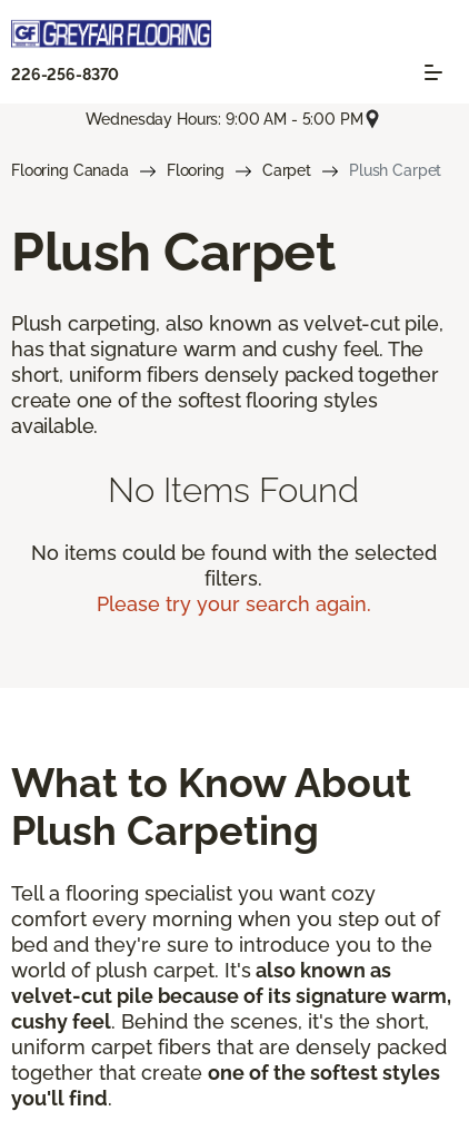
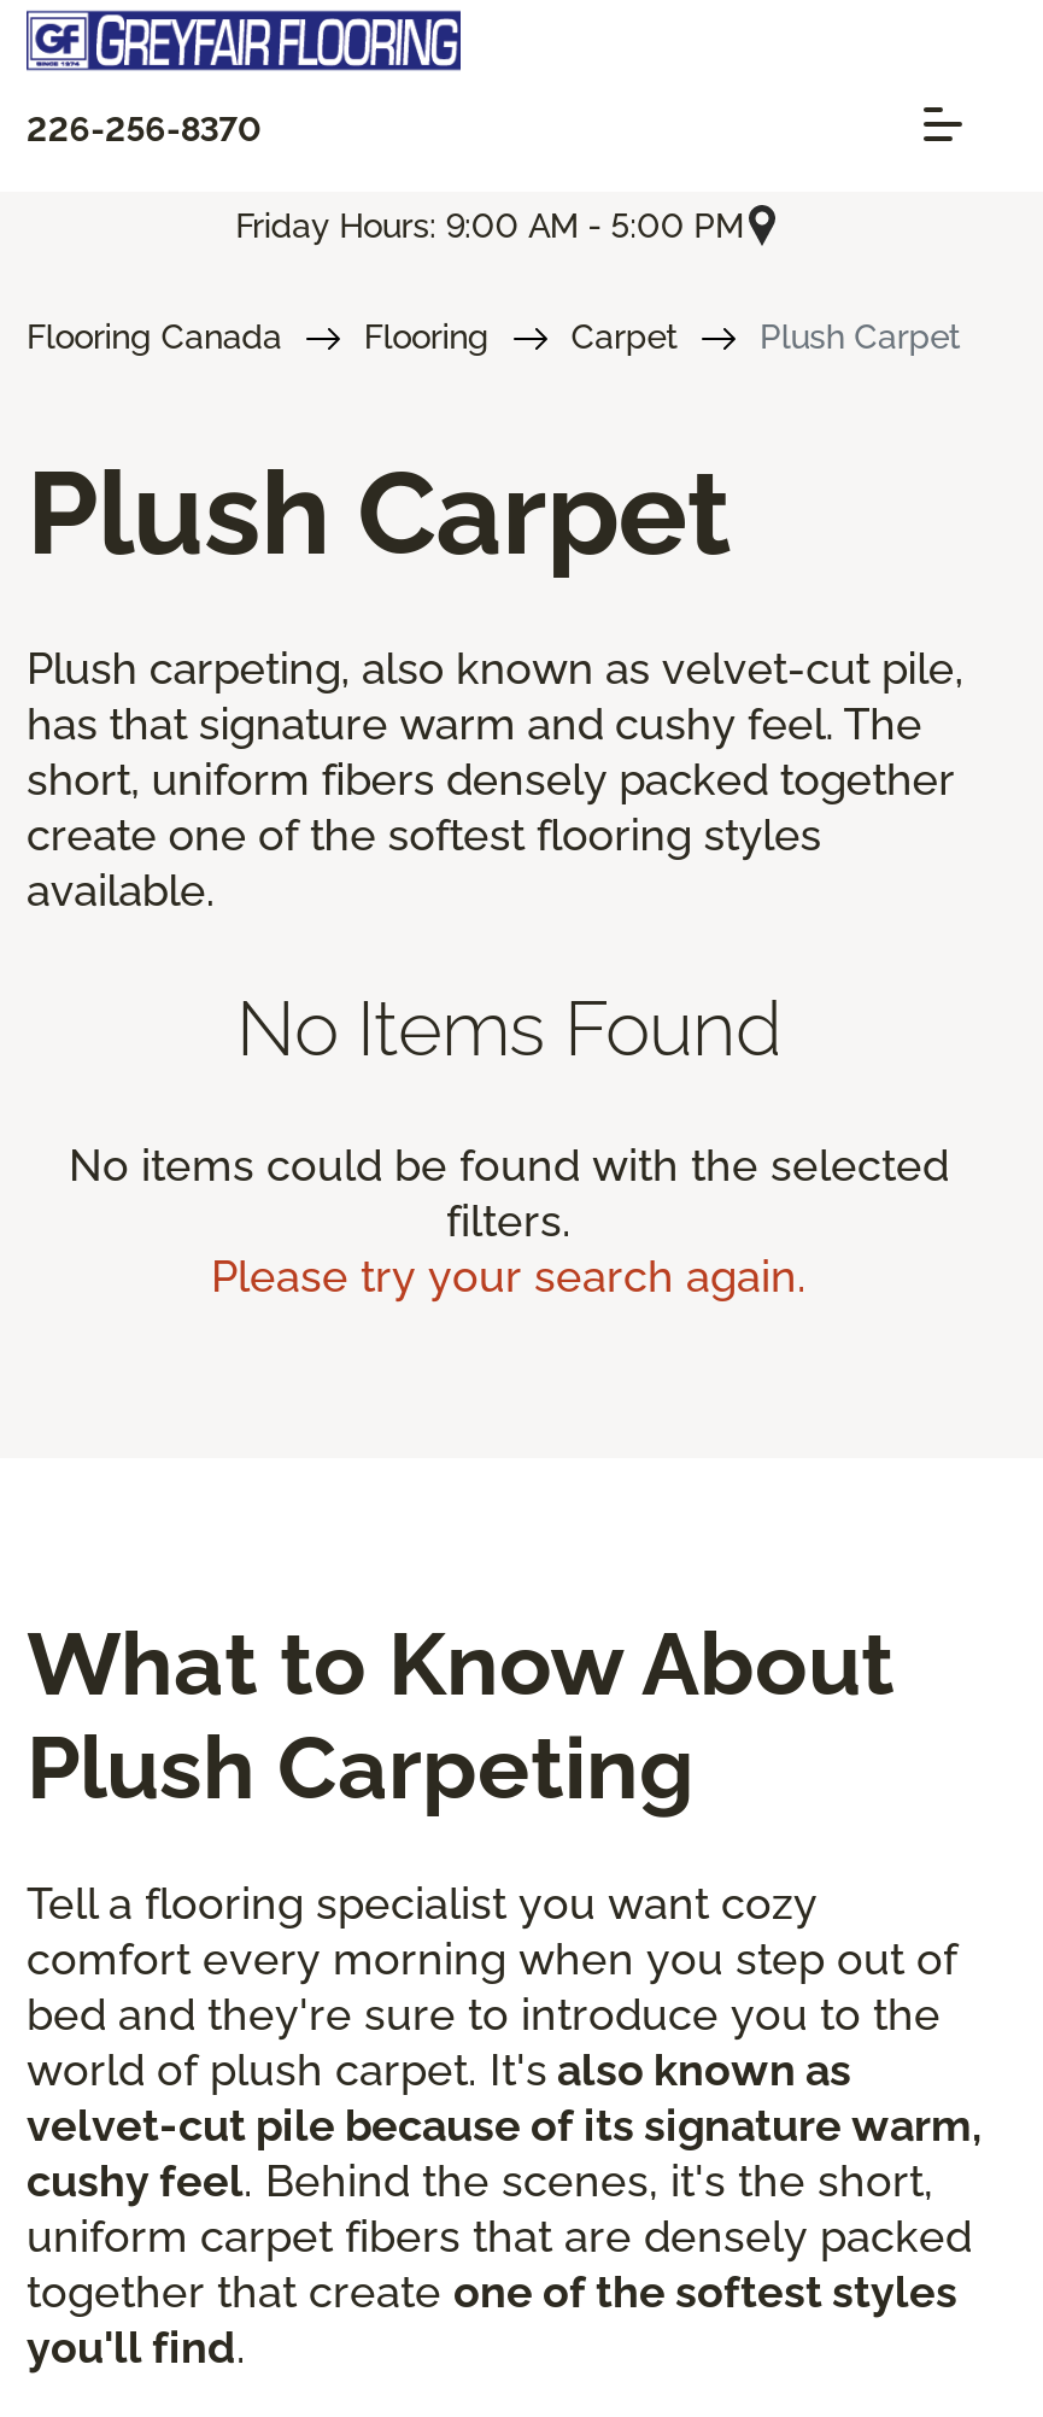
[86,110,363,128] Wednesday Hours: 9:00 AM - 5:00 PM -> [236,206,743,244] Friday Hours: 9:00 AM - 5:00 PM

